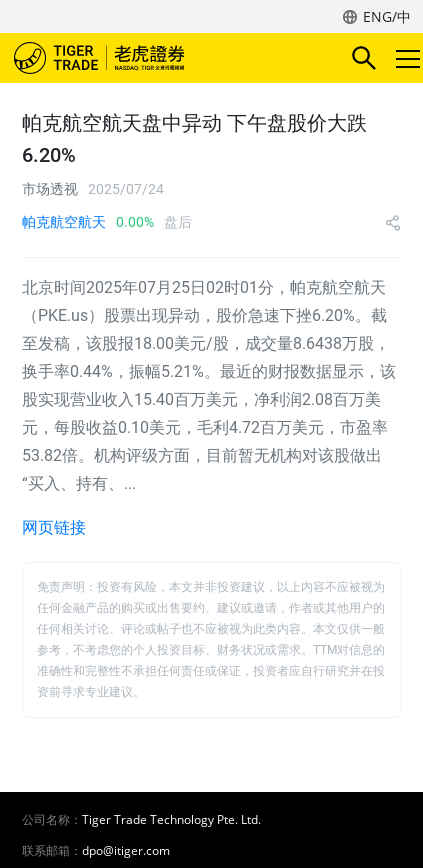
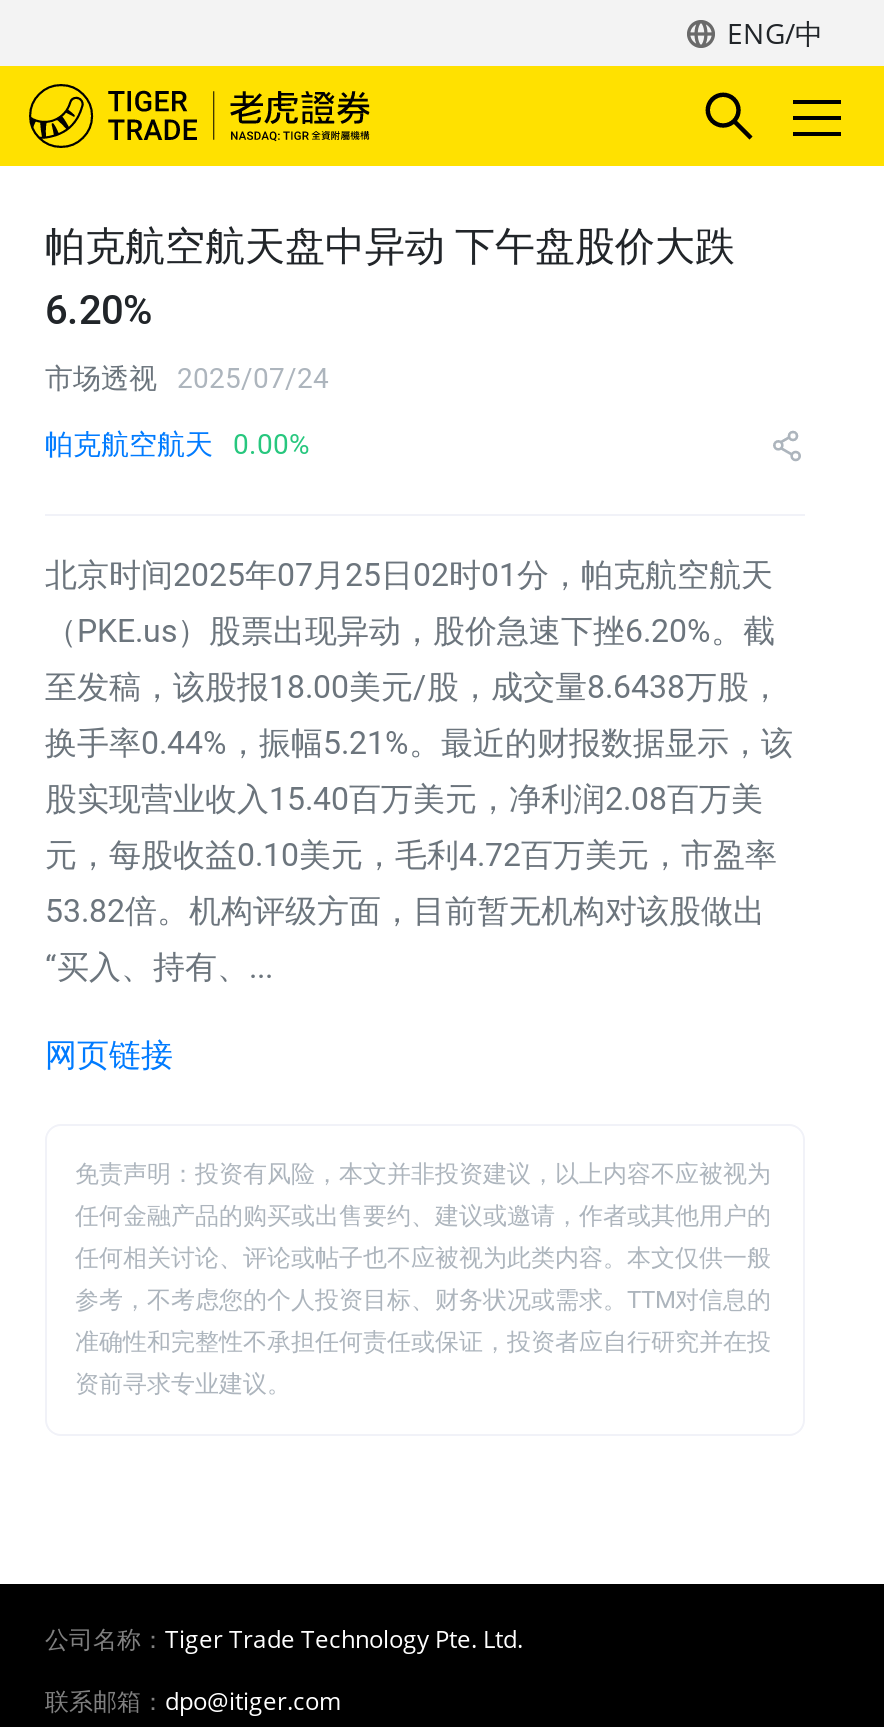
[164,214,192,230] 盘后 -> none

